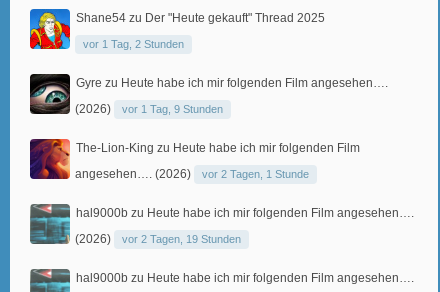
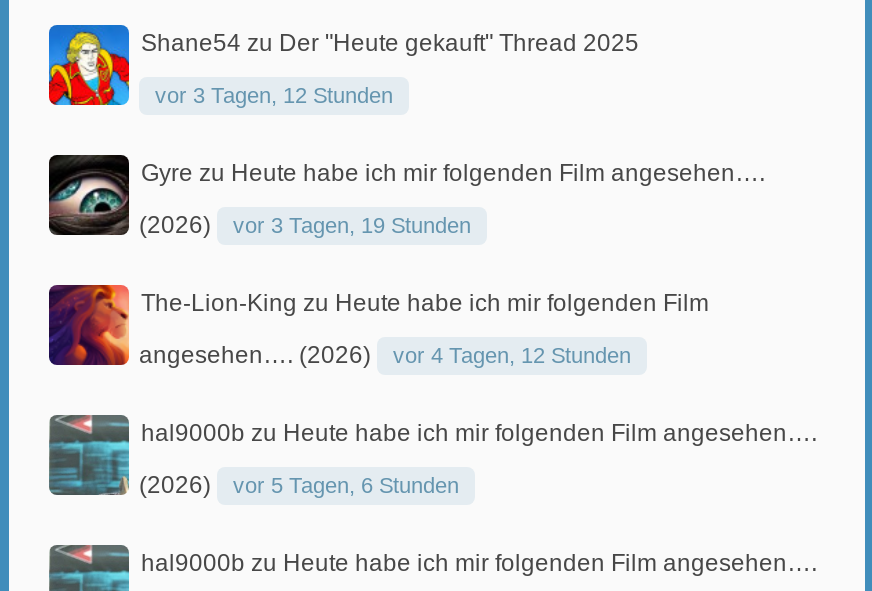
[83,37,184,49] vor 1 Tag, 2 Stunden -> [155,82,393,106] vor 3 Tagen, 12 Stunden
[122,102,223,114] vor 1 Tag, 9 Stunden -> [233,212,471,236] vor 3 Tagen, 19 Stunden
[202,167,309,179] vor 2 Tagen, 1 Stunde -> [393,342,631,366] vor 4 Tagen, 12 Stunden
[122,232,241,244] vor 2 Tagen, 19 Stunden -> [233,472,459,496] vor 5 Tagen, 6 Stunden

